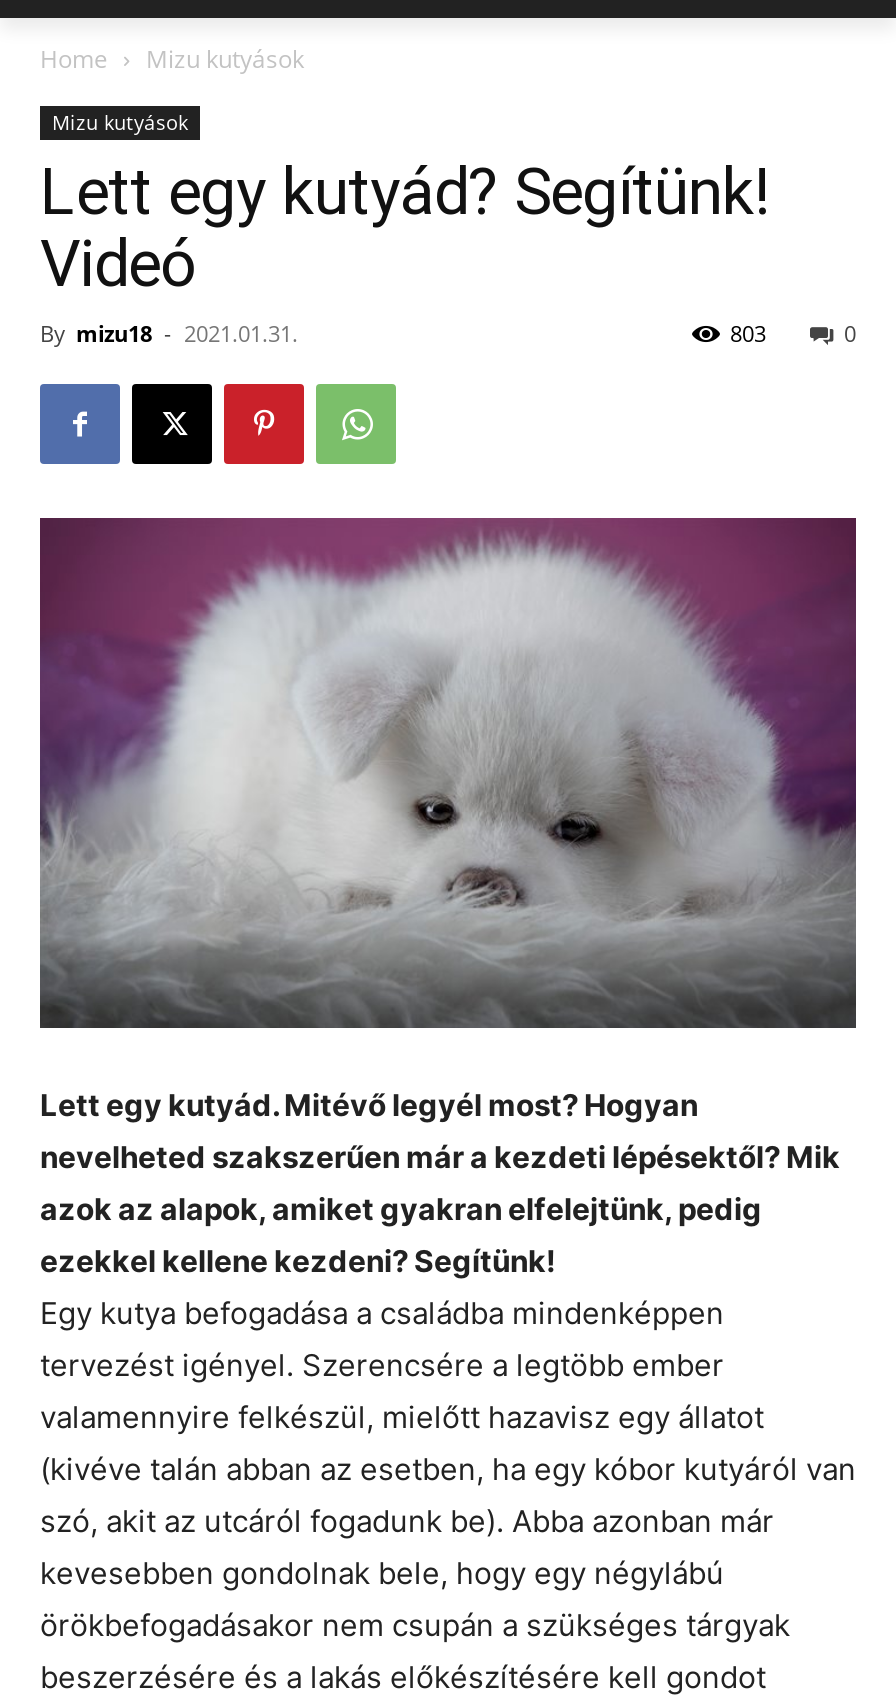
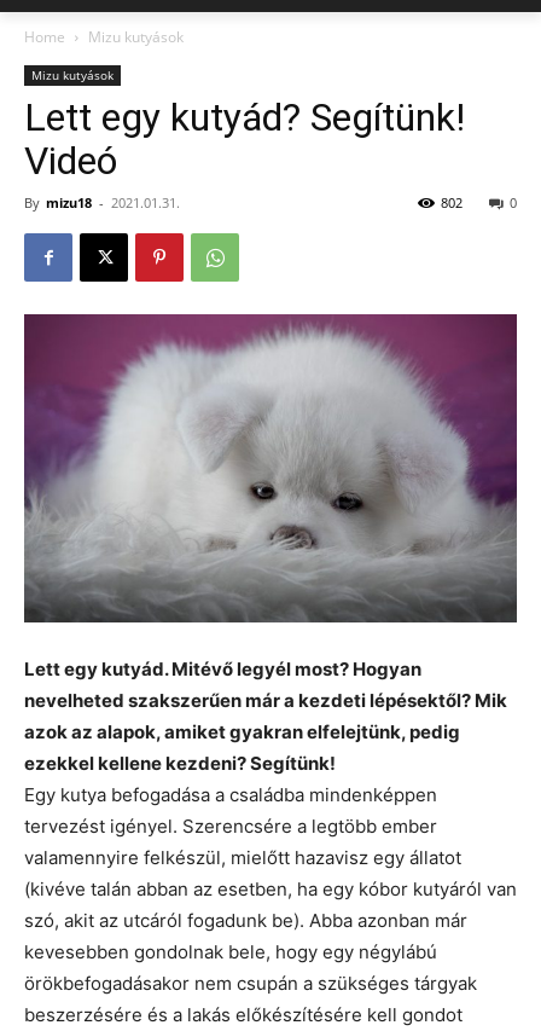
[730,318,766,348] 803 -> [441,193,463,212] 802

